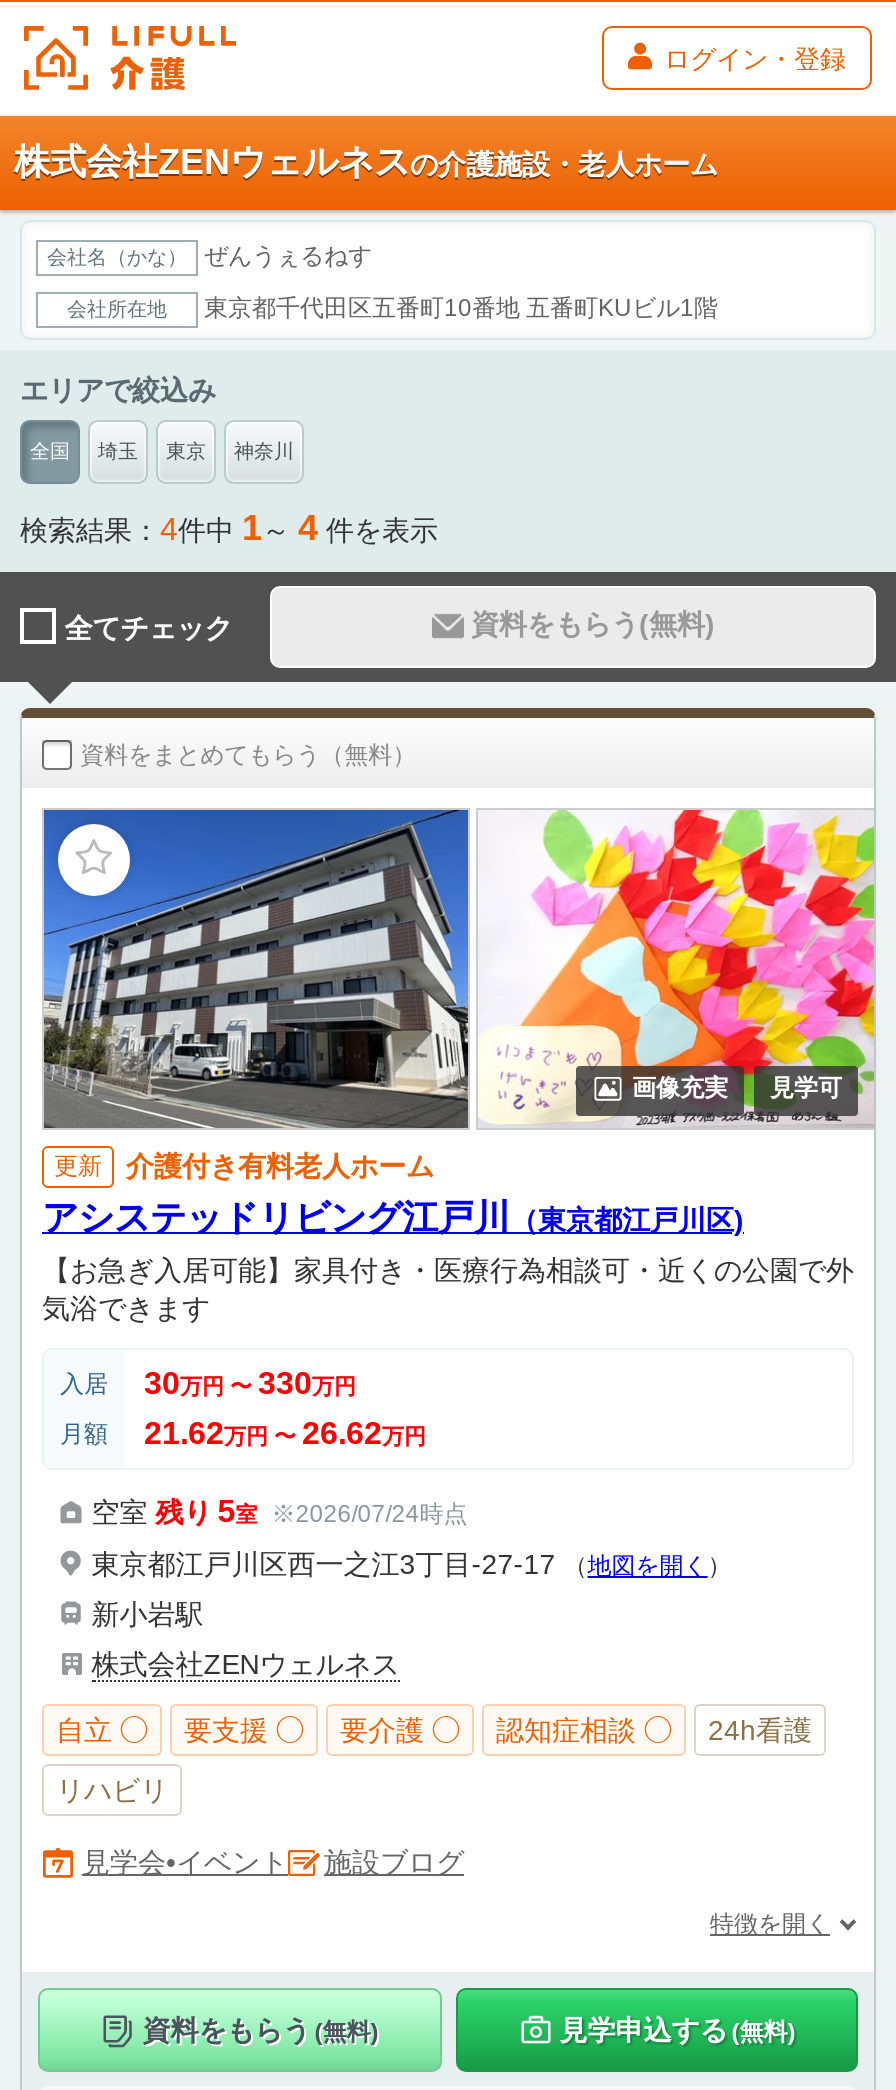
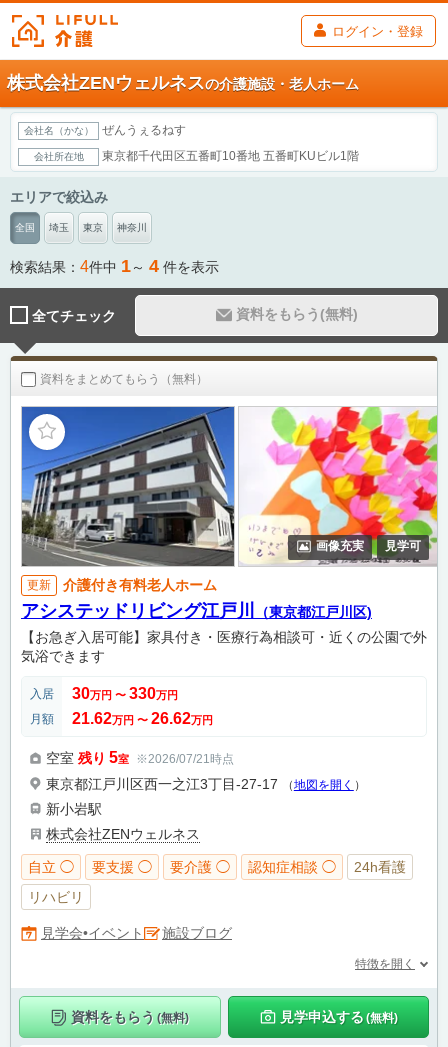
[92,1494,468,1528] 空室残り 5室 ※2026/07/24時点 -> [46,749,234,766] 空室残り 5室 ※2026/07/21時点

